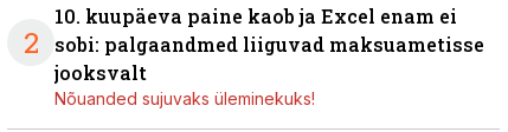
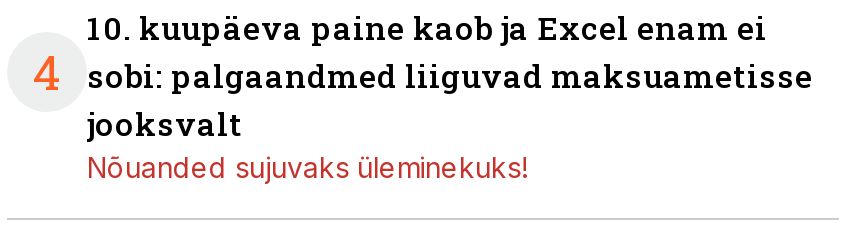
[23,23,484,61] 2 sobi: palgaandmed liiguvad maksuametisse -> [33,39,813,103] 4 sobi: palgaandmed liiguvad maksuametisse

